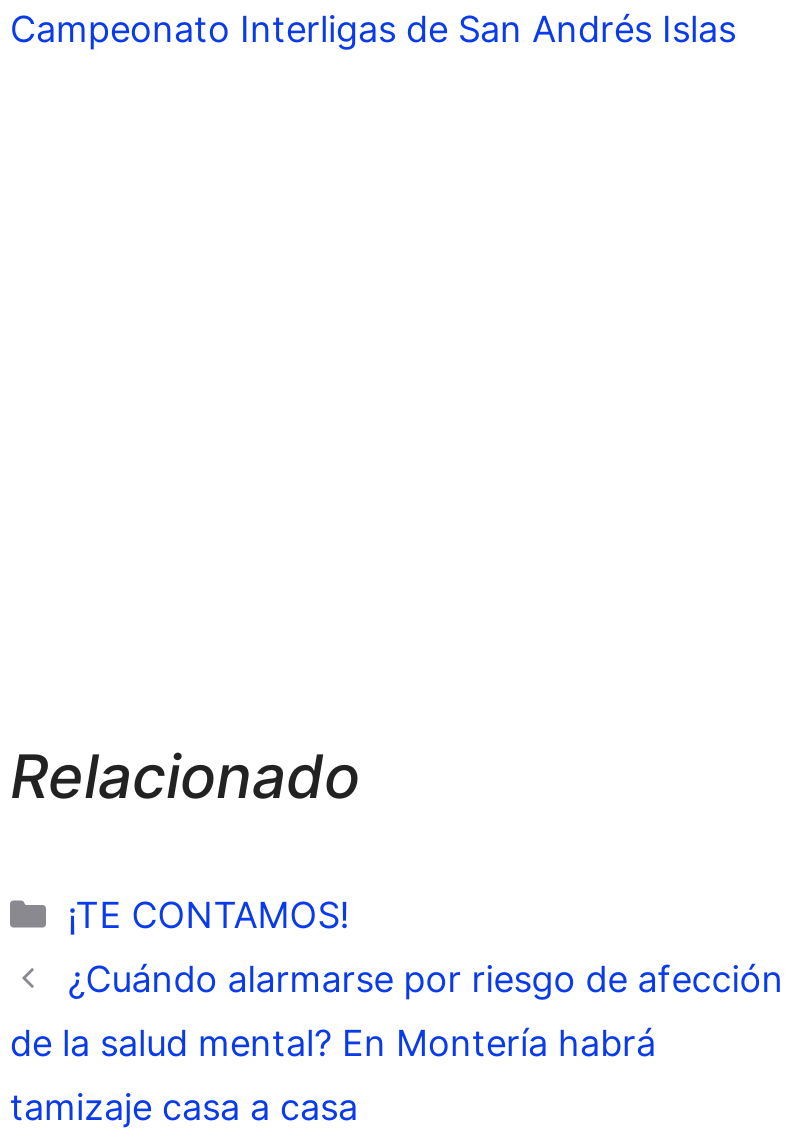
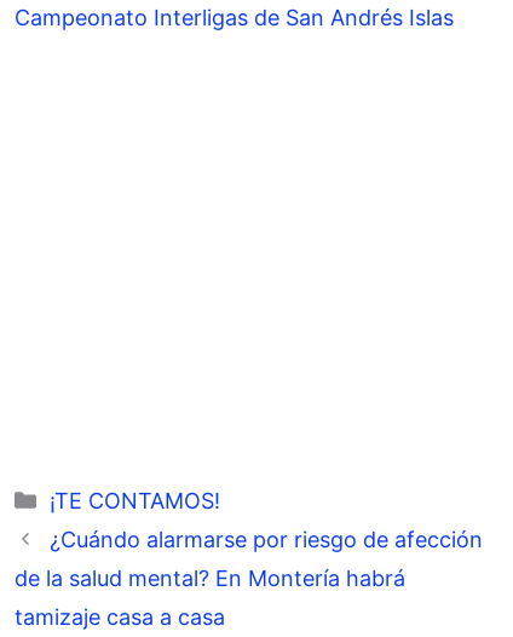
[10,740,360,812] Relacionado -> none

